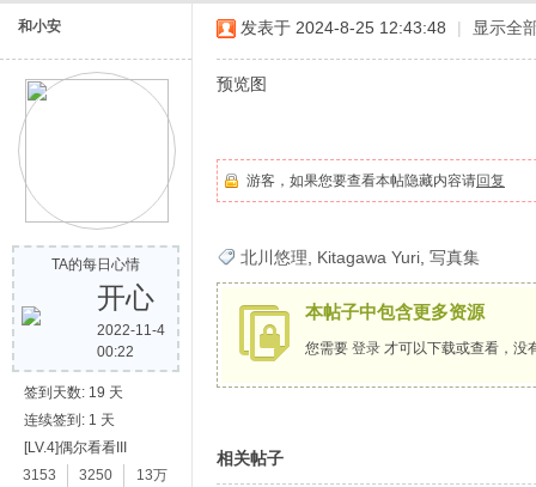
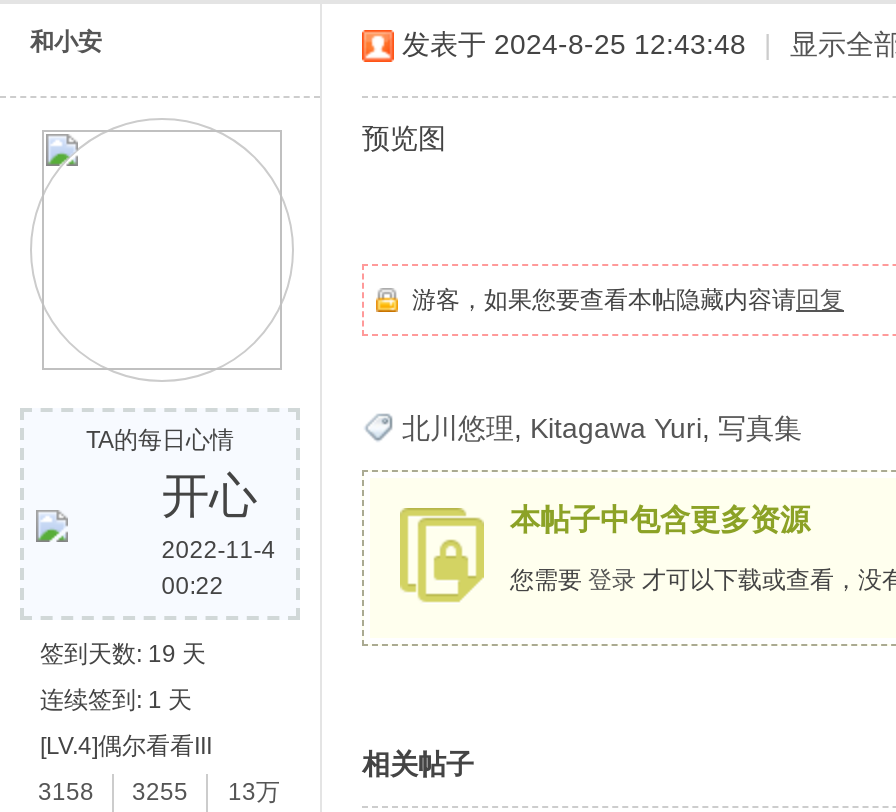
[23,467,56,483] 3153 -> [38,778,94,806] 3158
[79,467,112,483] 3250 -> [132,778,188,806] 3255

